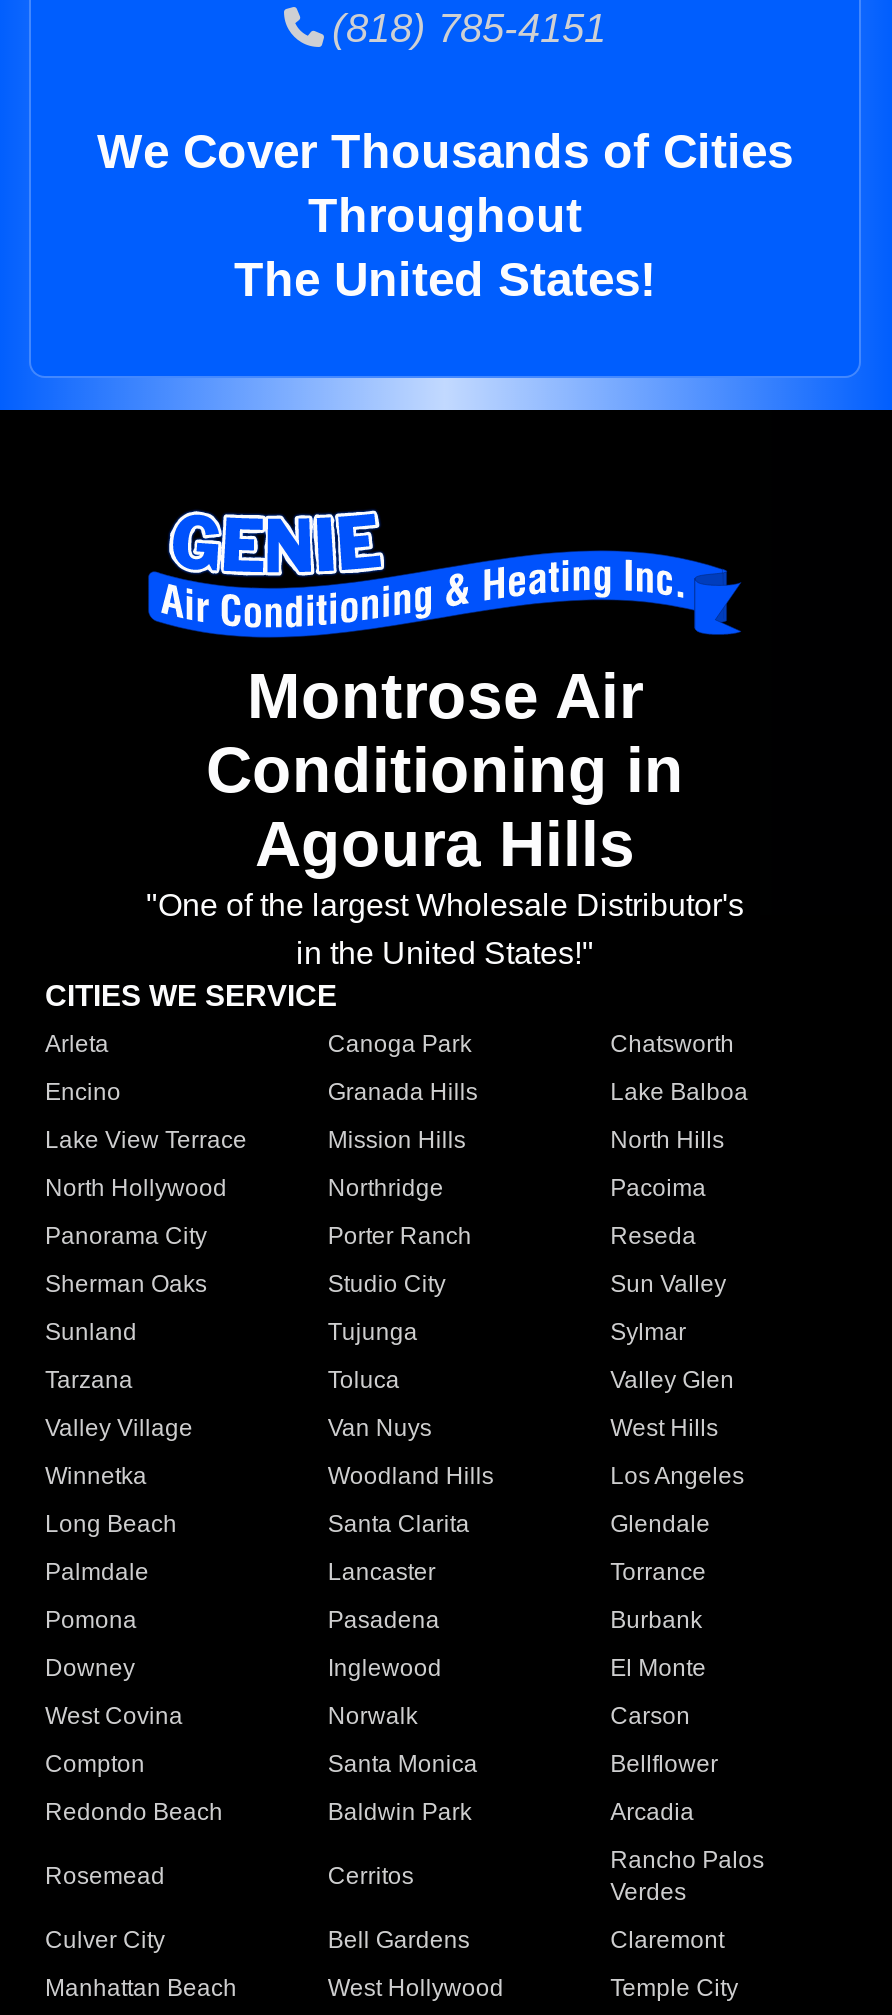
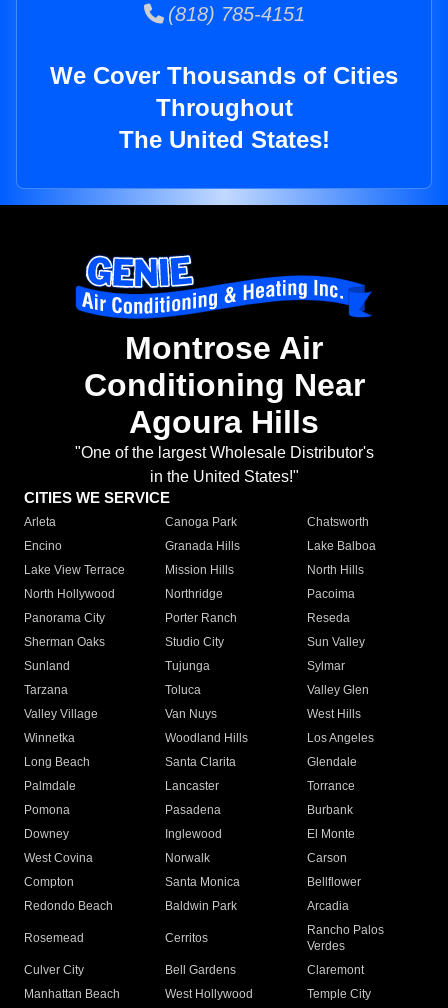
[206,735,684,807] Conditioning in -> [83,367,364,403] Conditioning Near

